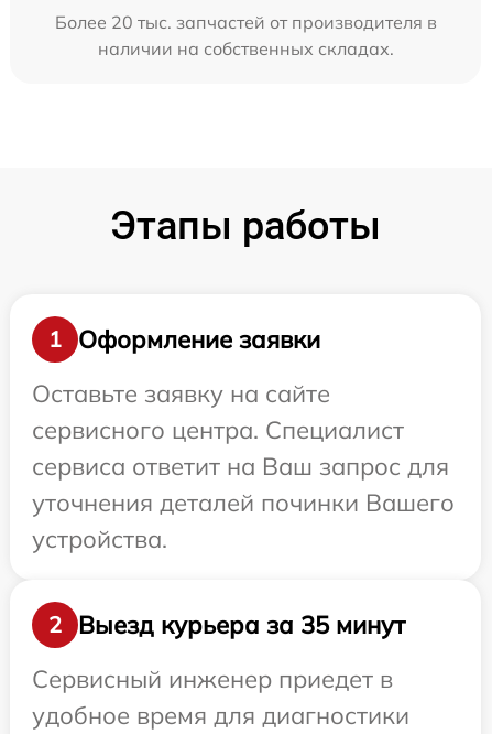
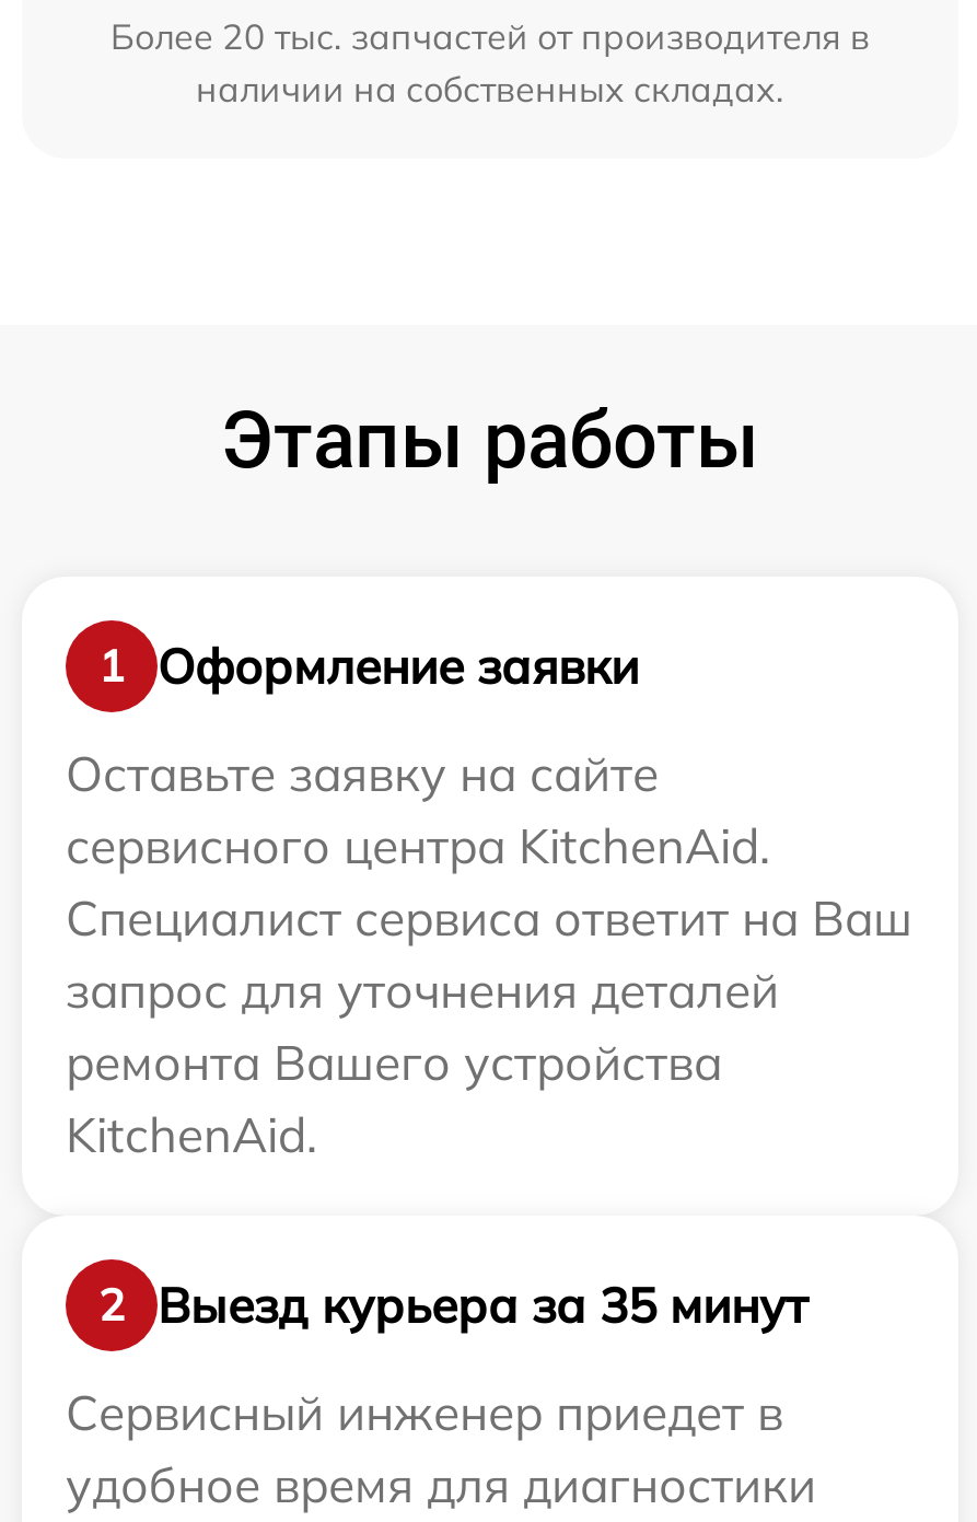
[32,415,455,555] сервисного центра. Специалист | сервиса ответит на Ваш запрос для | уточнения деталей починки Вашего | устройства. -> [66,816,912,1166] сервисного центра KitchenAid. | Специалист сервиса ответит на Ваш | запрос для уточнения деталей | ремонта Вашего устройства | KitchenAid.

